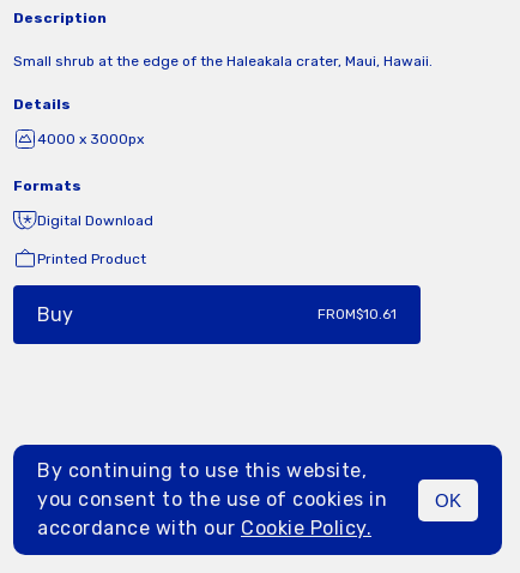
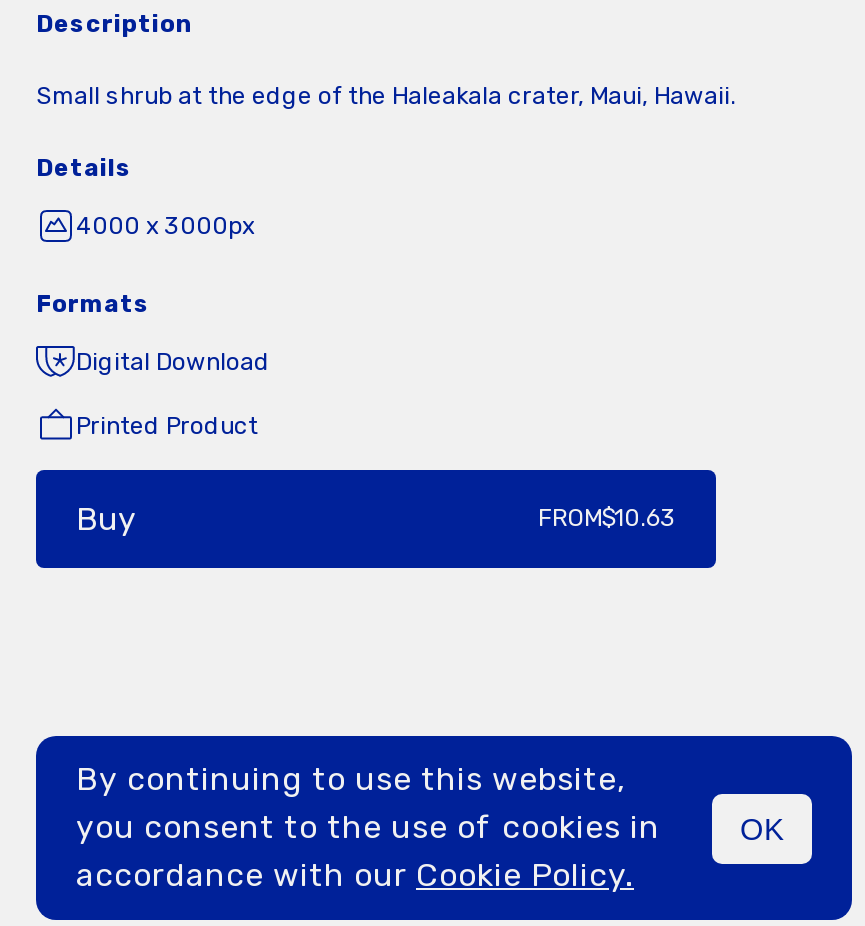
[318,306,397,323] FROM$10.61 -> [538,505,676,533] FROM$10.63

